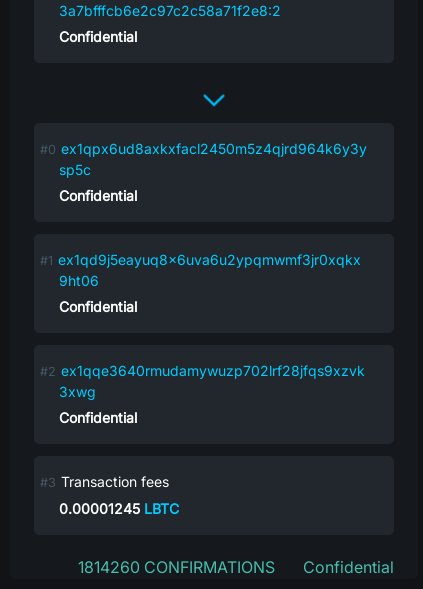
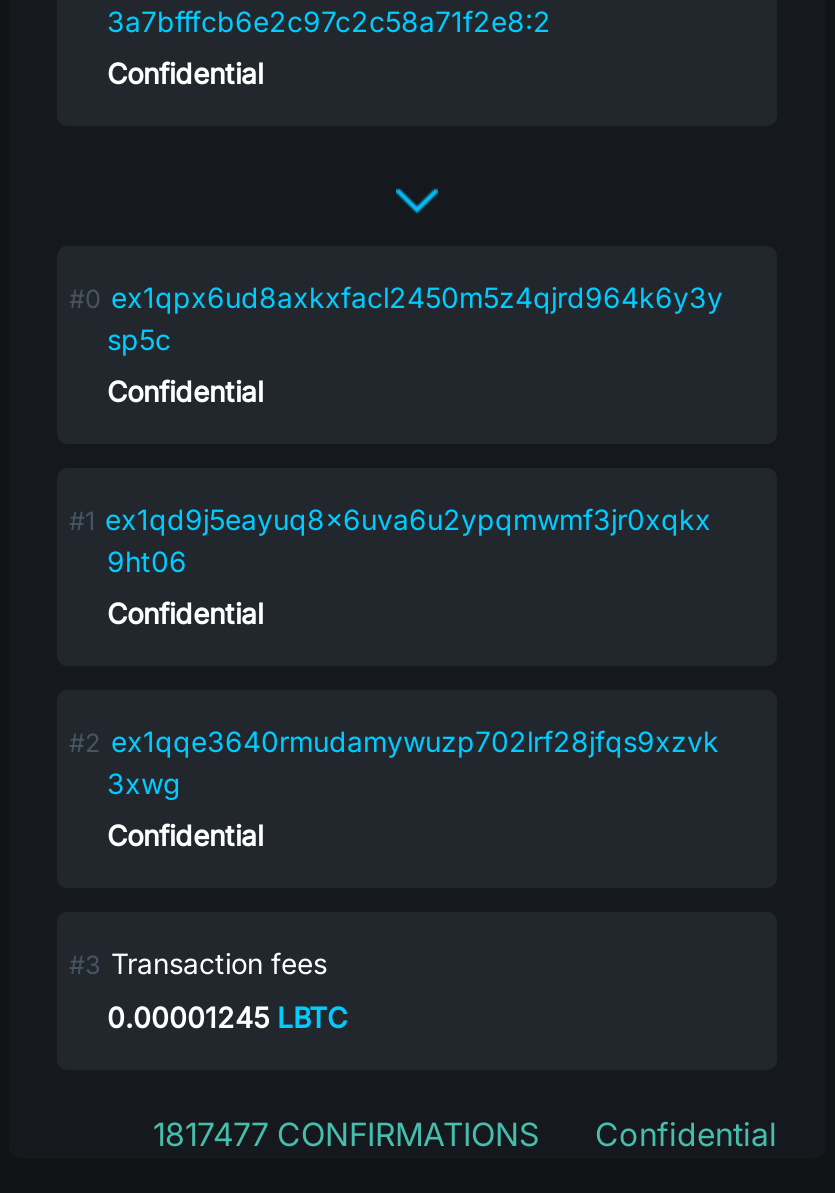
[78,557,275,577] 1814260 CONFIRMATIONS -> [153,1114,539,1154] 1817477 CONFIRMATIONS

